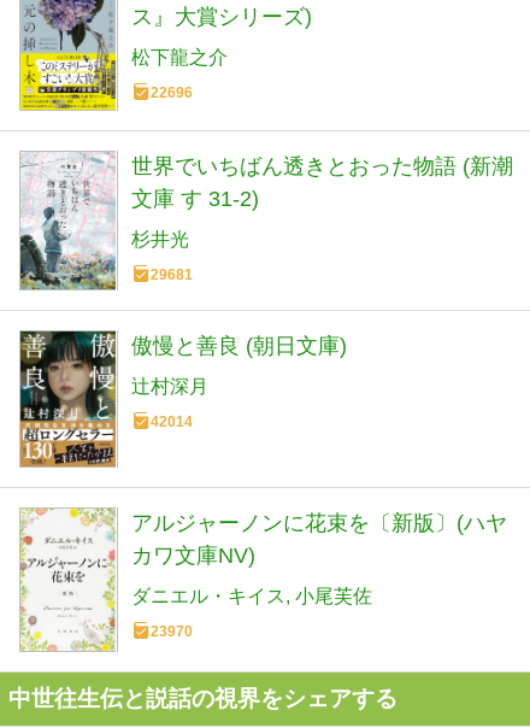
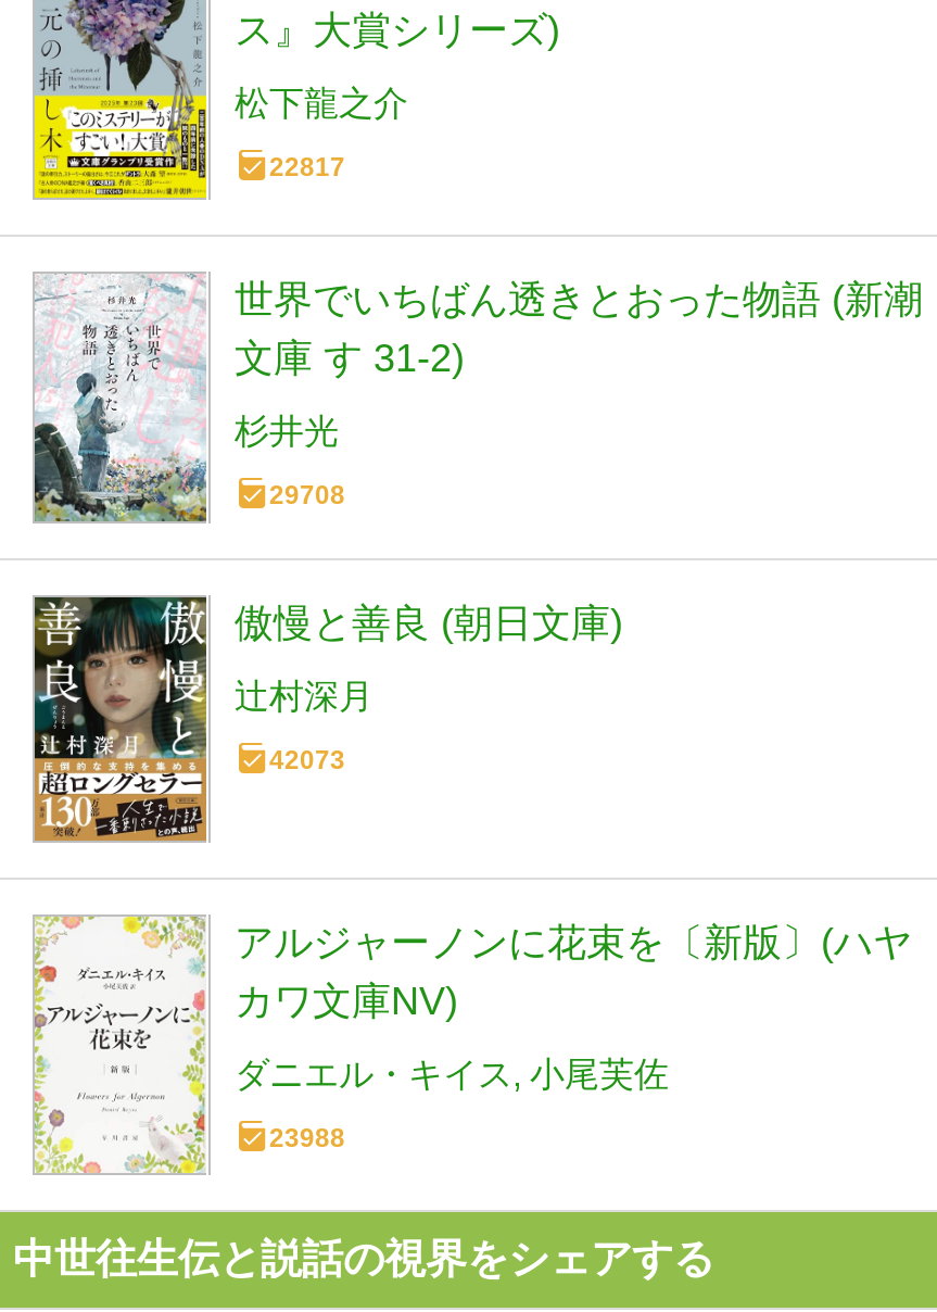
[151,85,193,102] 22696 -> [269,153,345,184] 22817
[151,266,193,283] 29681 -> [269,479,345,510] 29708
[151,413,193,430] 42014 -> [269,744,345,775] 42073
[151,624,193,640] 23970 -> [269,1124,345,1154] 23988

